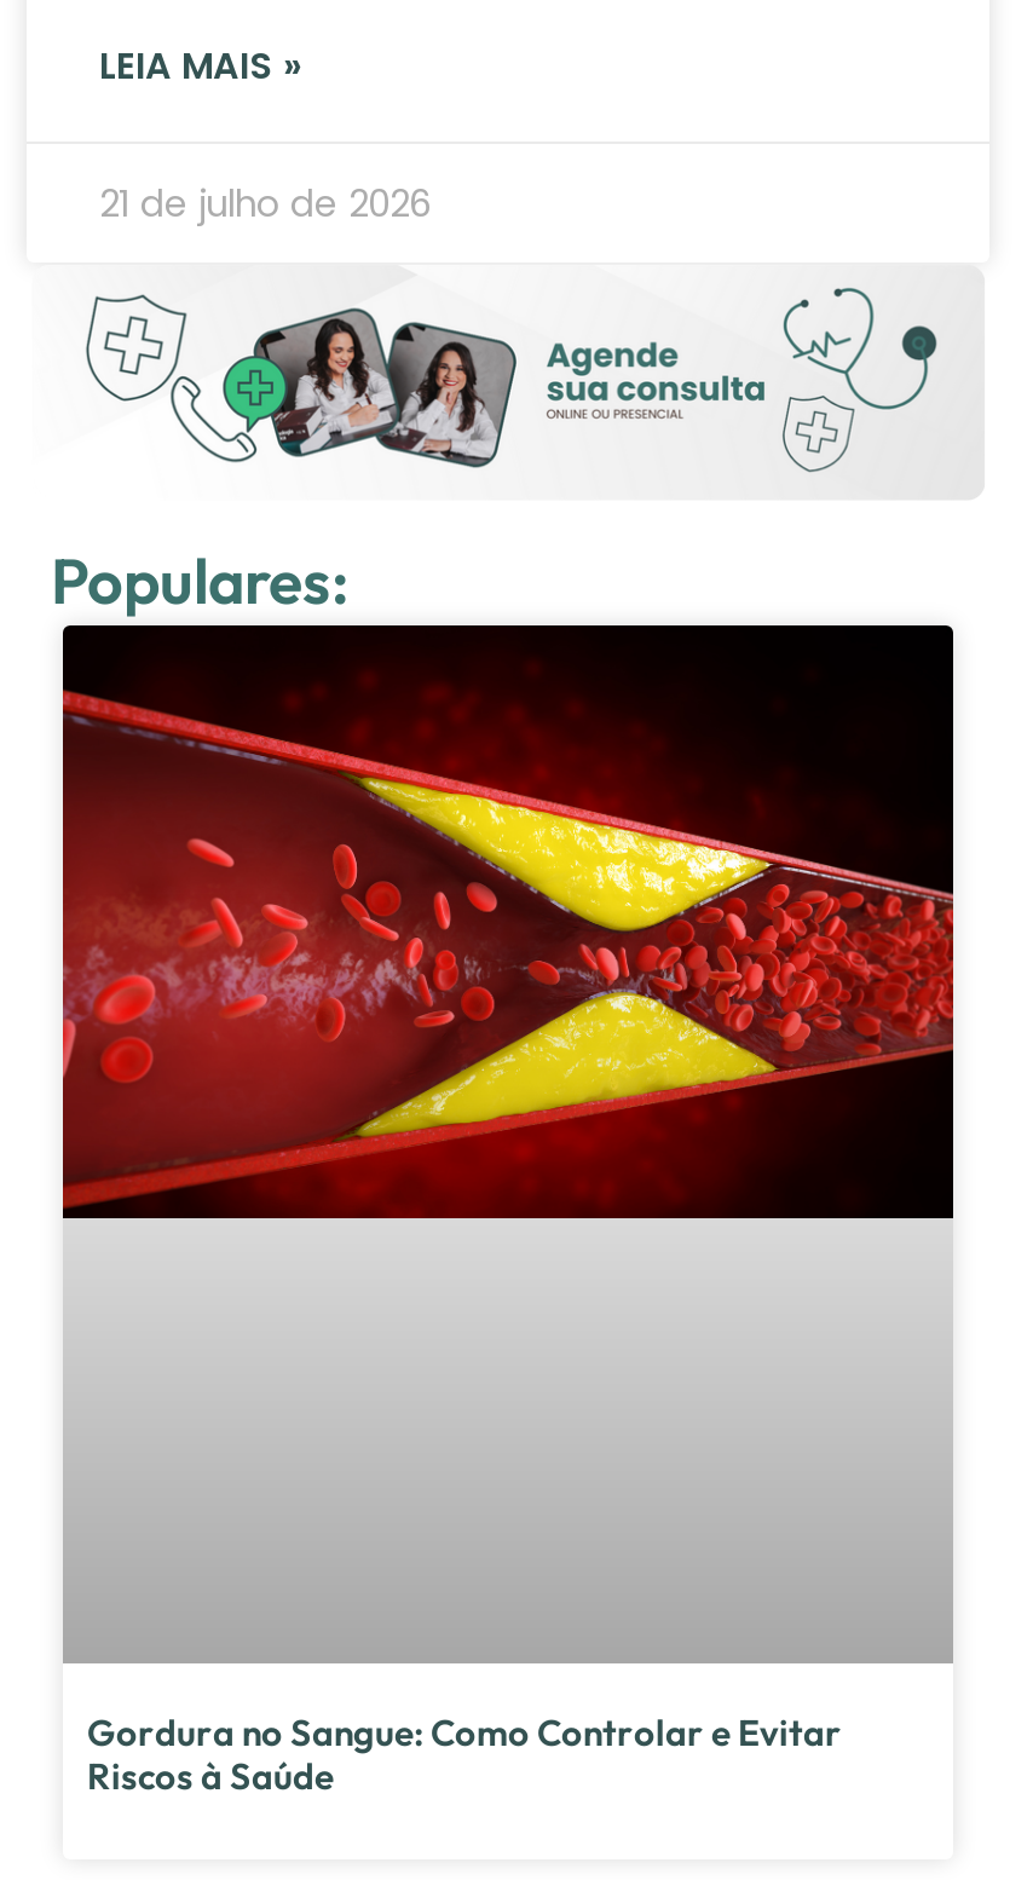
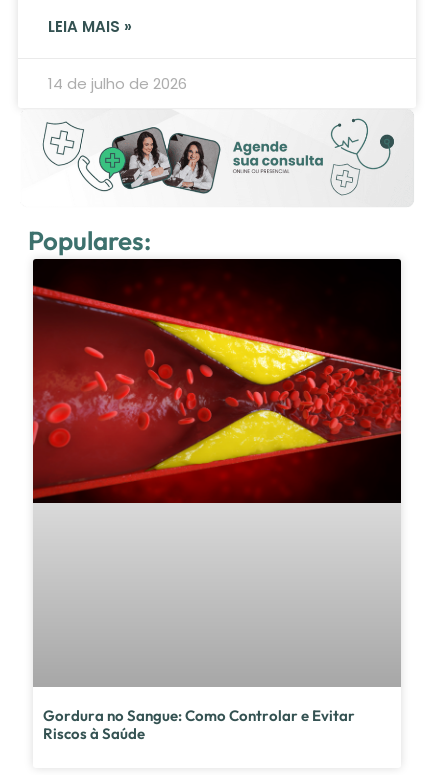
[99,177,431,228] 21 de julho de 2026 -> [48,73,187,94] 14 de julho de 2026

